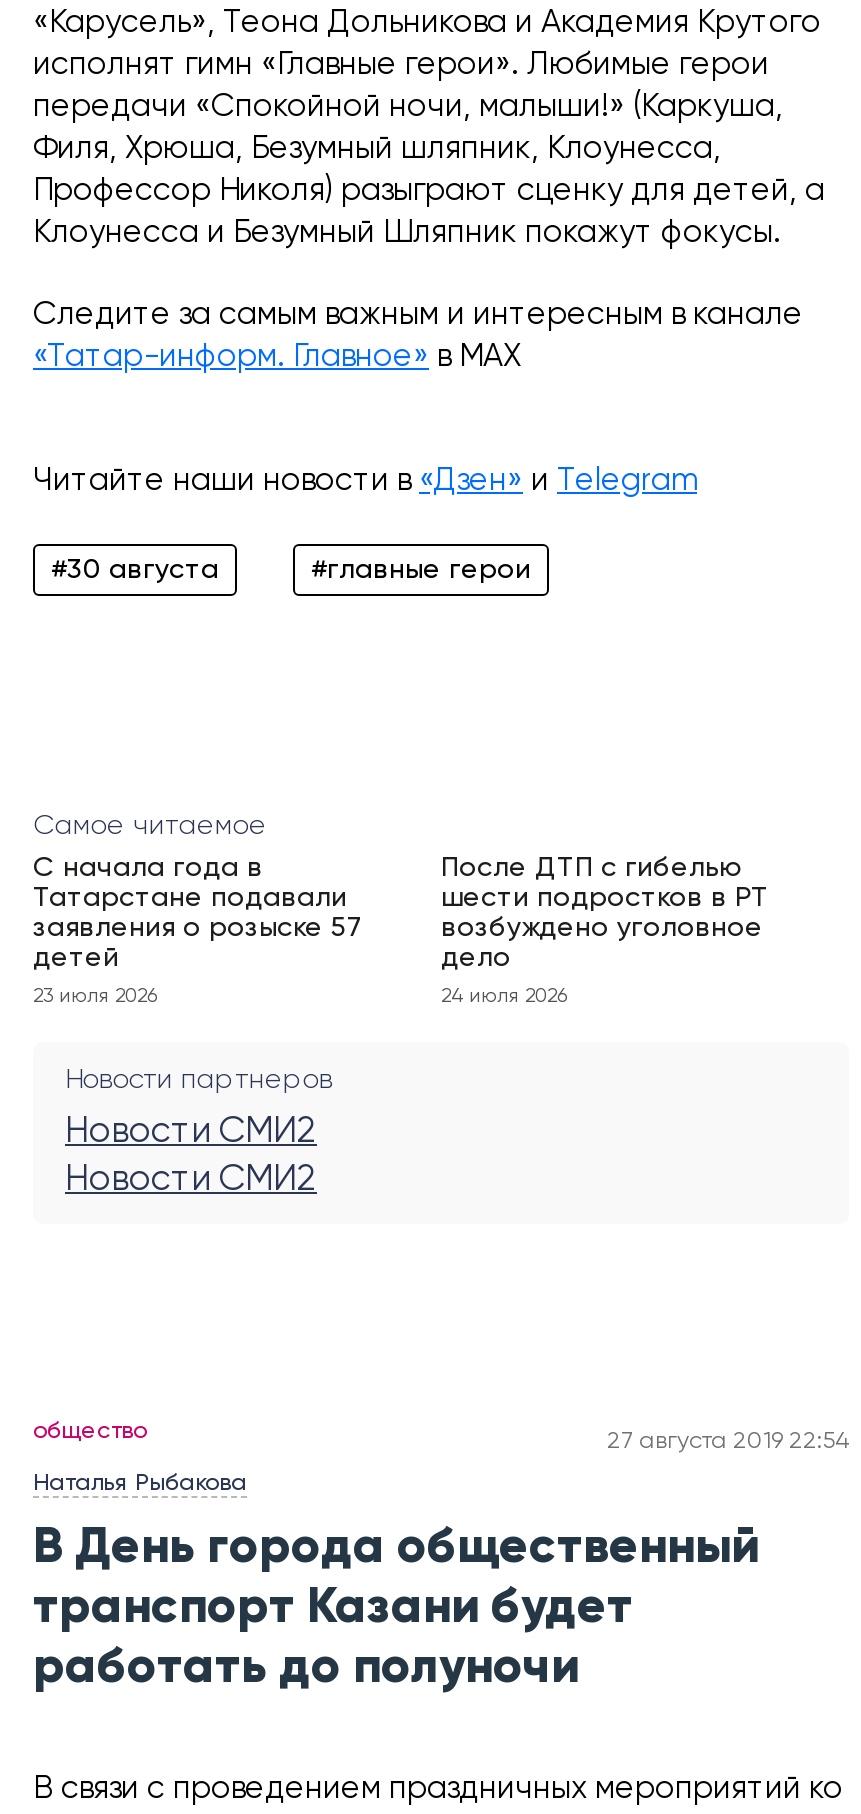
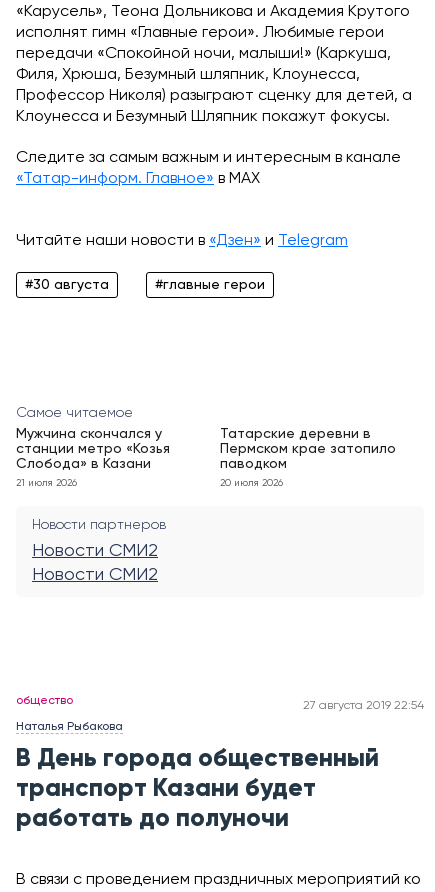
[33,854,363,972] С начала года в | Татарстане подавали | заявления о розыске 57 | детей -> [16,427,170,471] Мужчина скончался у | станции метро «Козья | Слобода» в Казани
[441,854,769,972] После ДТП с гибелью | шести подростков в РТ | возбуждено уголовное | дело -> [220,427,396,471] Татарские деревни в | Пермском крае затопило | паводком
[33,986,157,1006] 23 июля 2026 -> [16,478,77,488] 21 июля 2026
[441,986,567,1006] 24 июля 2026 -> [220,478,283,488] 20 июля 2026

